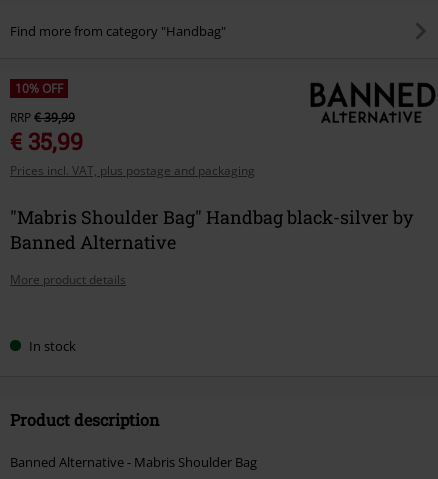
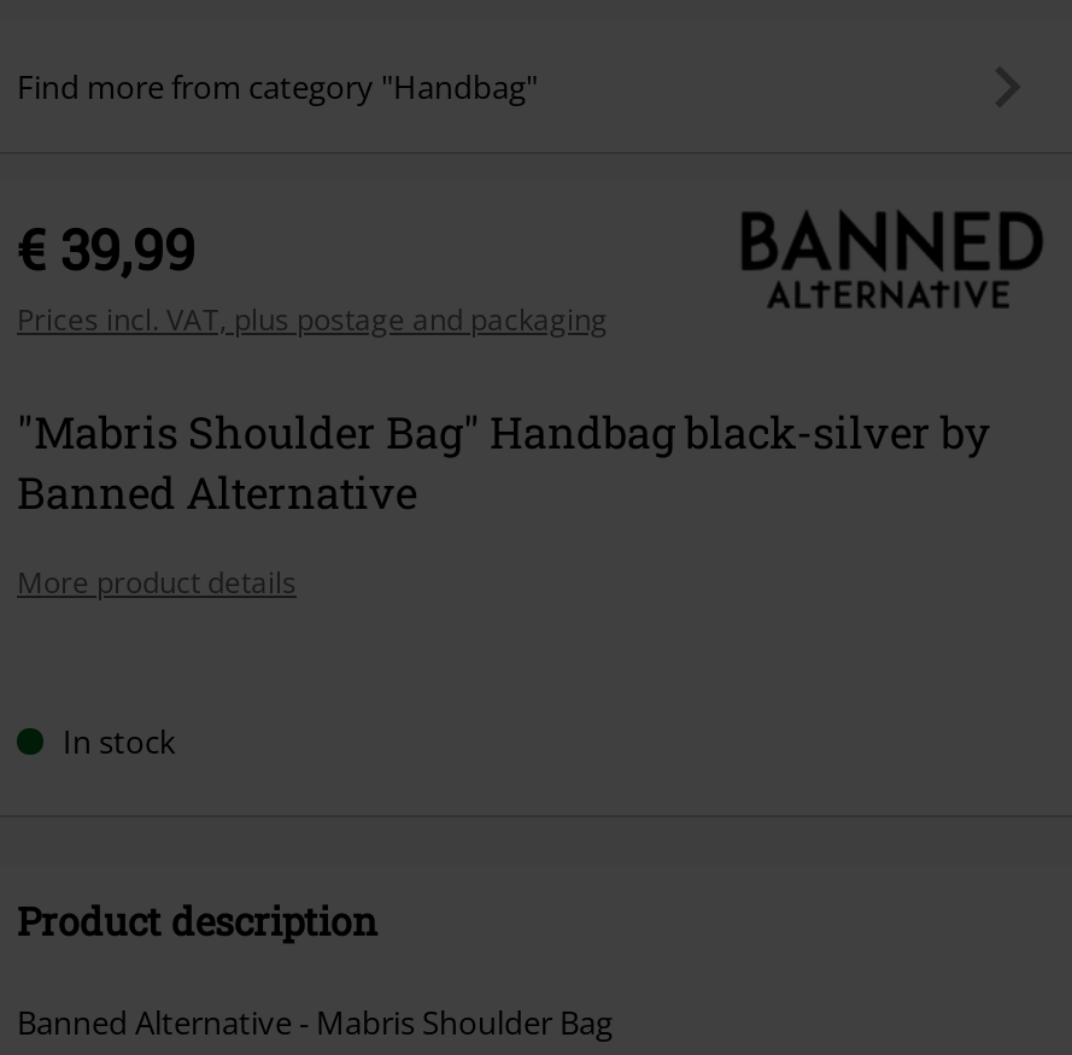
[10,80,83,156] 10% OFF | RRP € 39,99 | € 35,99 -> [17,212,195,285] € 39,99

